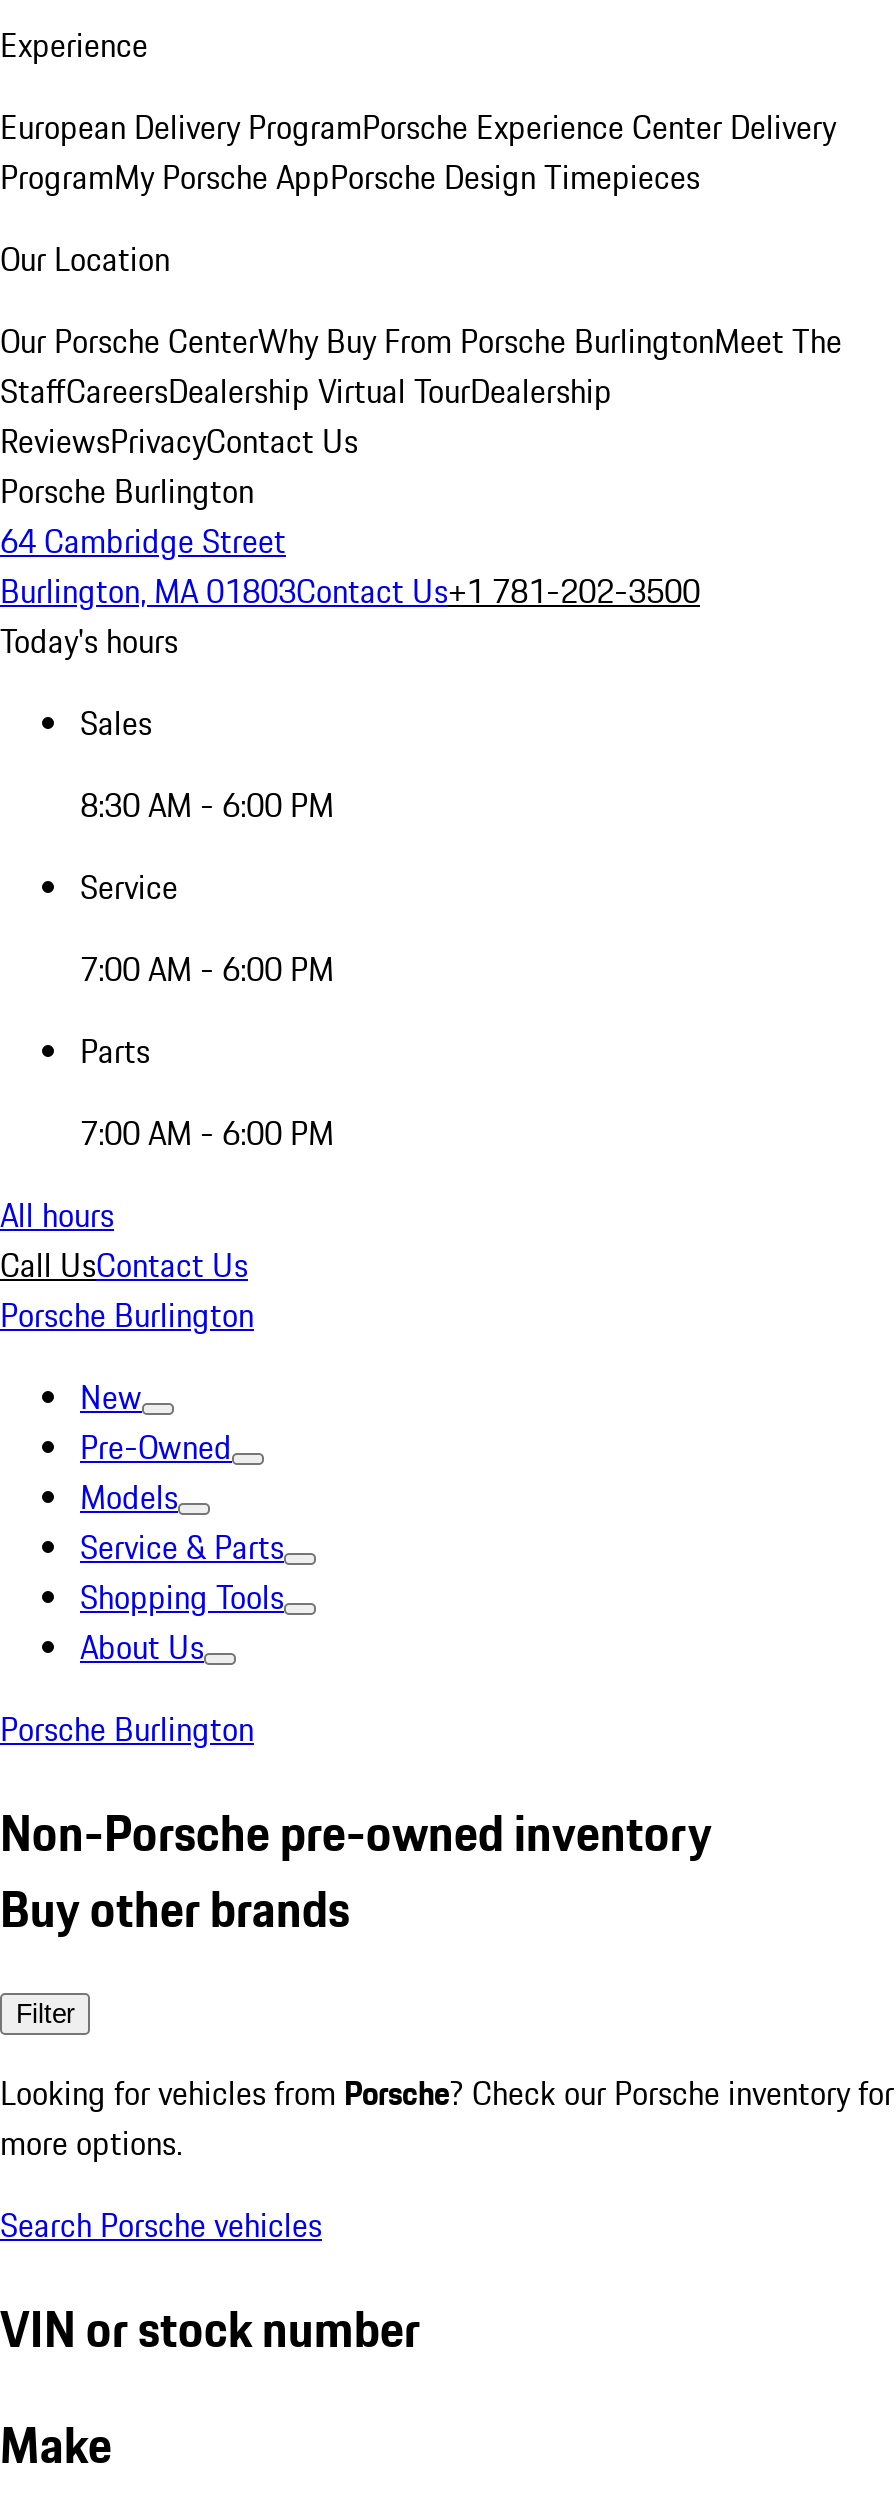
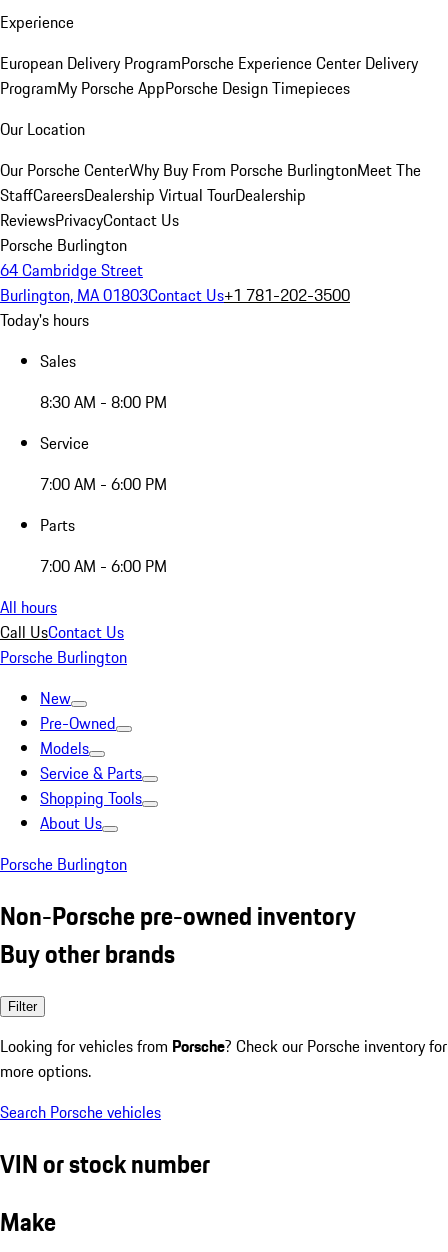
[80,781,334,829] 8:30 AM - 6:00 PM -> [40,390,167,414] 8:30 AM - 8:00 PM

